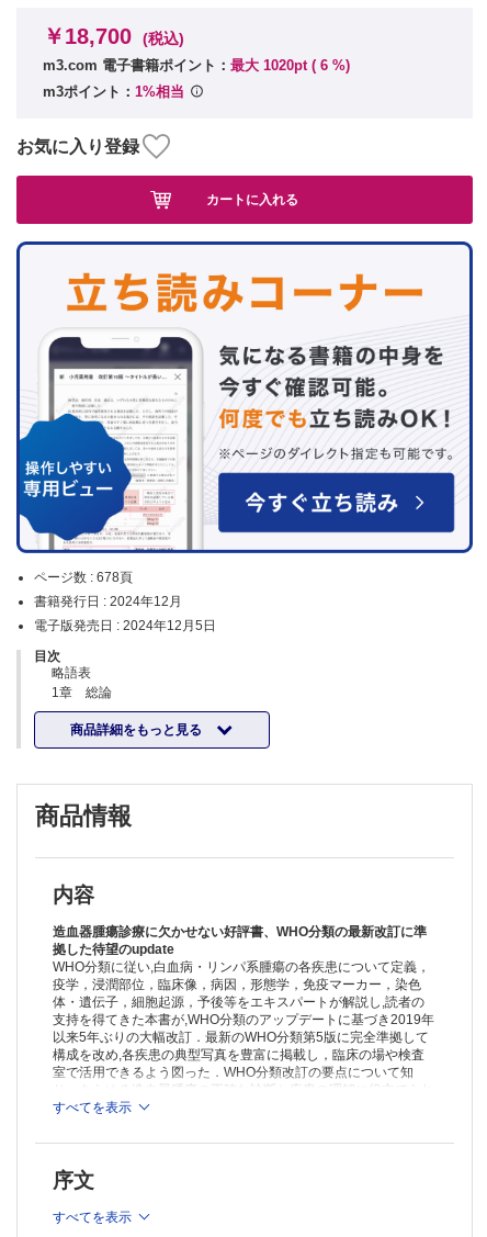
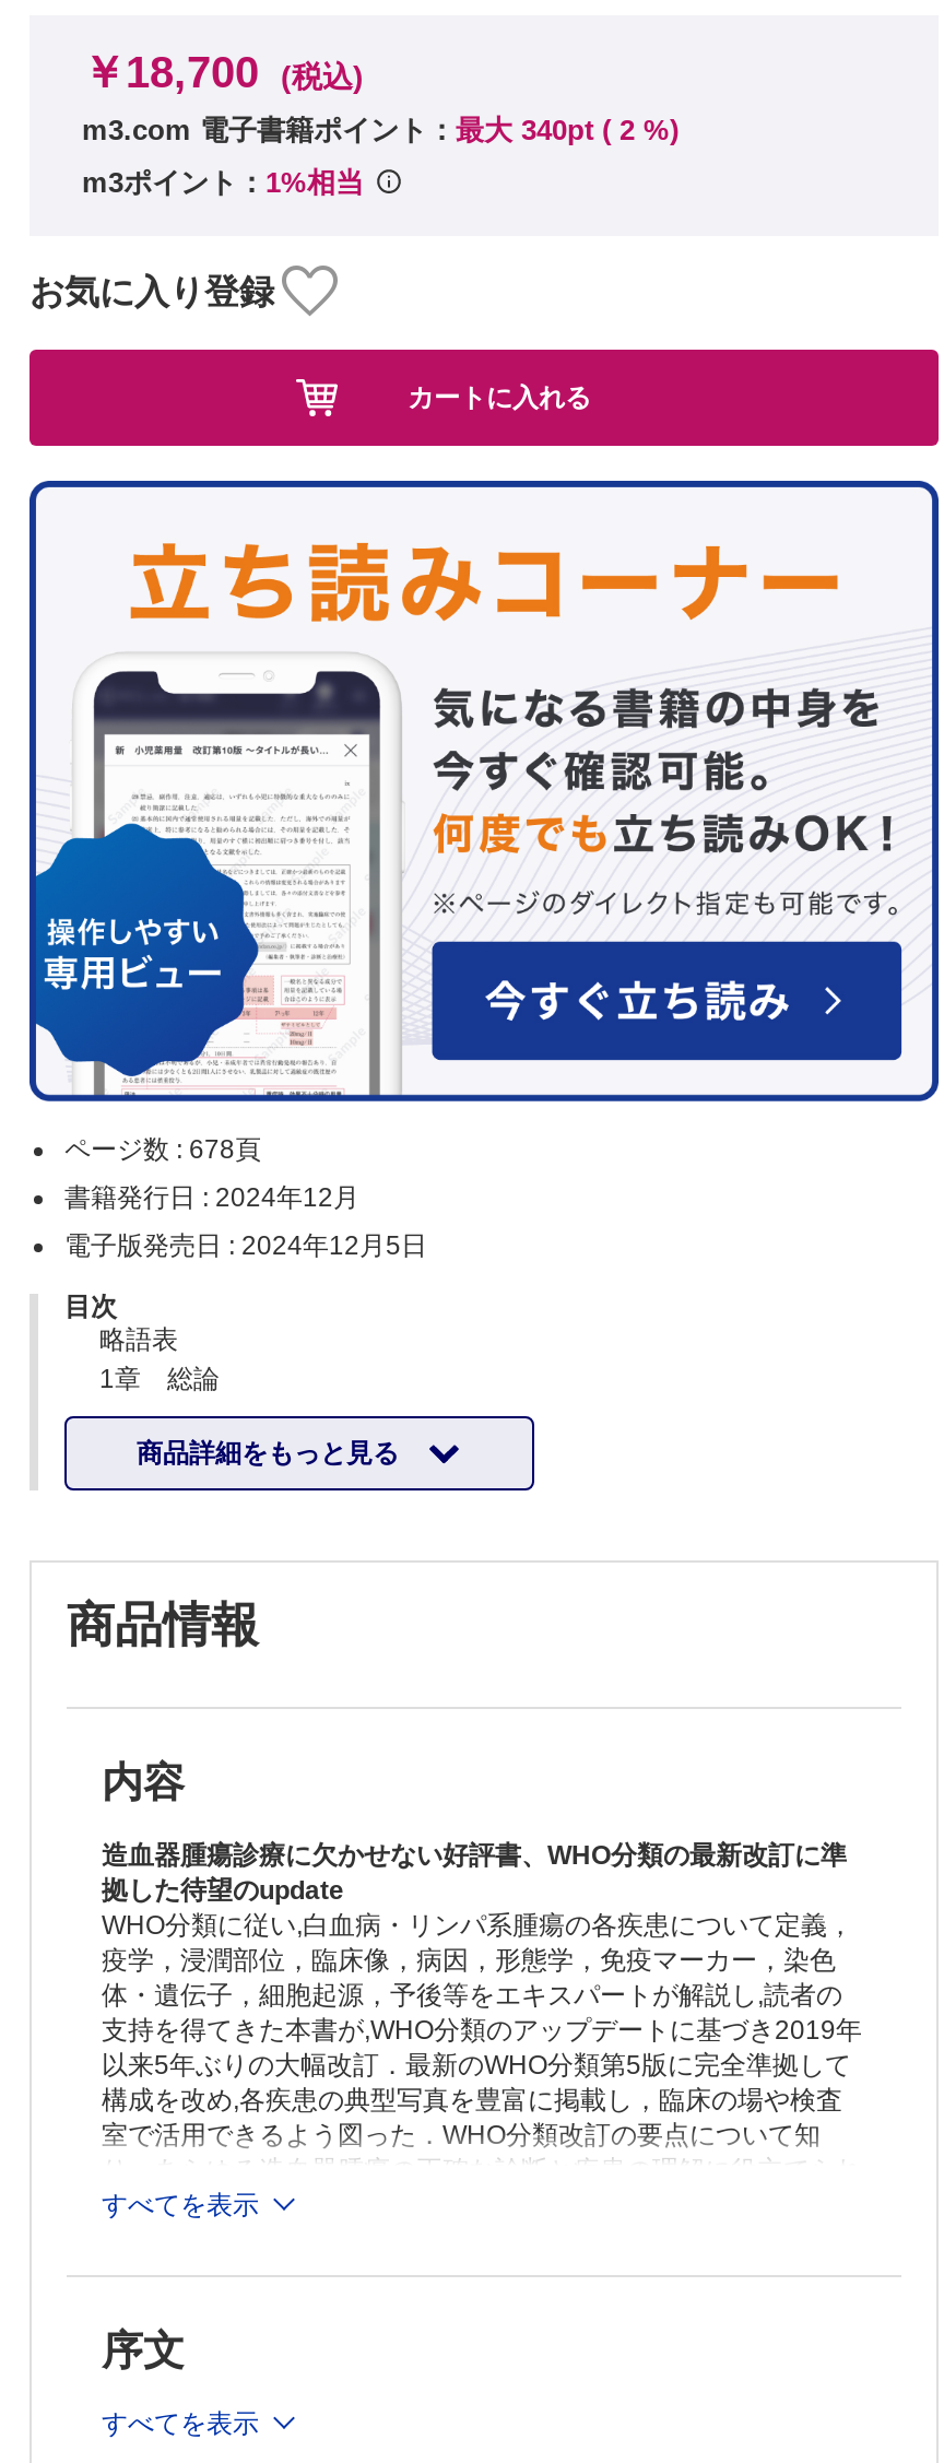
[43,57,350,74] m3.com 電子書籍ポイント：最大 1020pt (6%) -> [82,114,678,146] m3.com 電子書籍ポイント：最大 340pt (2%)

